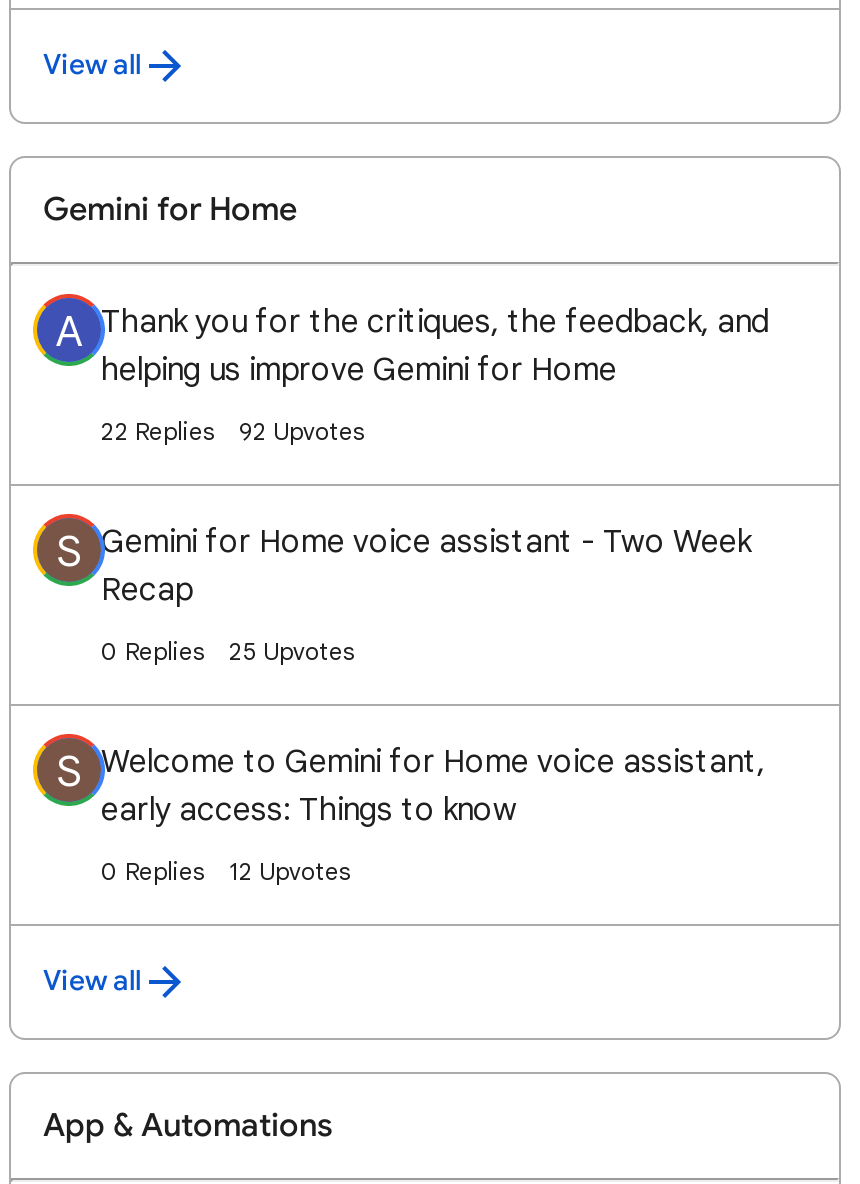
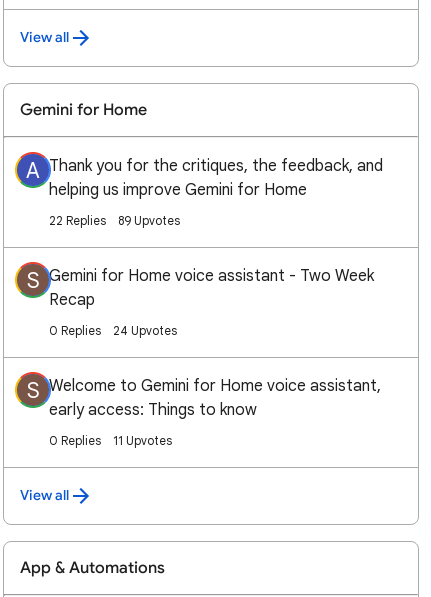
[101,416,365,446] 22 Replies 92 Upvotes -> [49,213,180,228] 22 Replies 89 Upvotes
[229,636,355,666] 25 Upvotes -> [113,323,177,338] 24 Upvotes
[229,856,351,886] 12 Upvotes -> [113,433,172,448] 11 Upvotes

